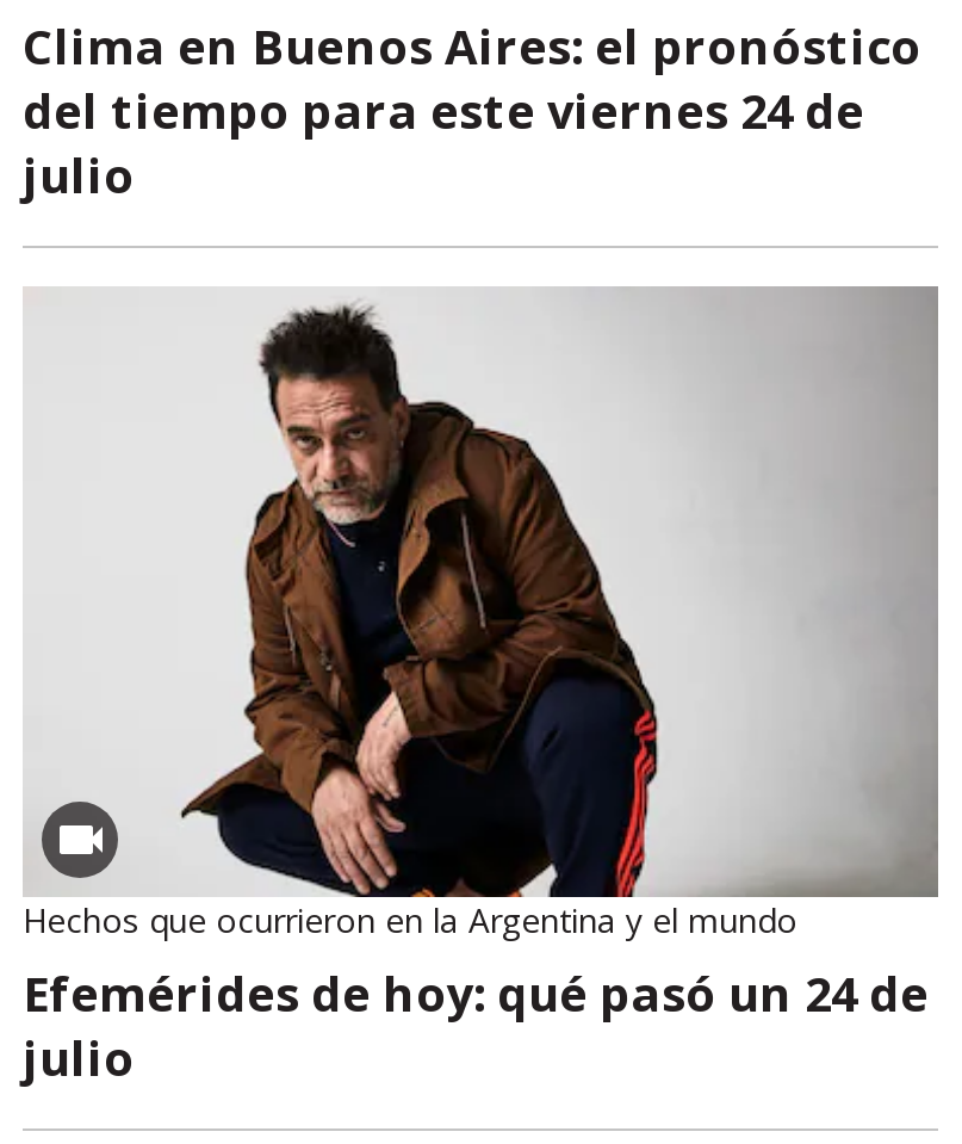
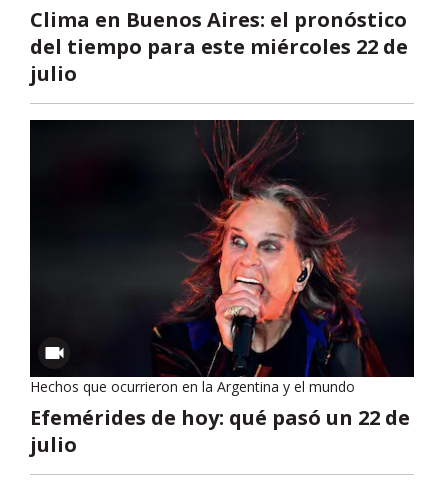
[23,79,864,144] del tiempo para este viernes 24 de -> [30,33,408,60] del tiempo para este miércoles 22 de
[23,286,936,1026] [image] | Efemérides de hoy: qué pasó un 24 de -> [29,119,414,431] [image] | Efemérides de hoy: qué pasó un 22 de

